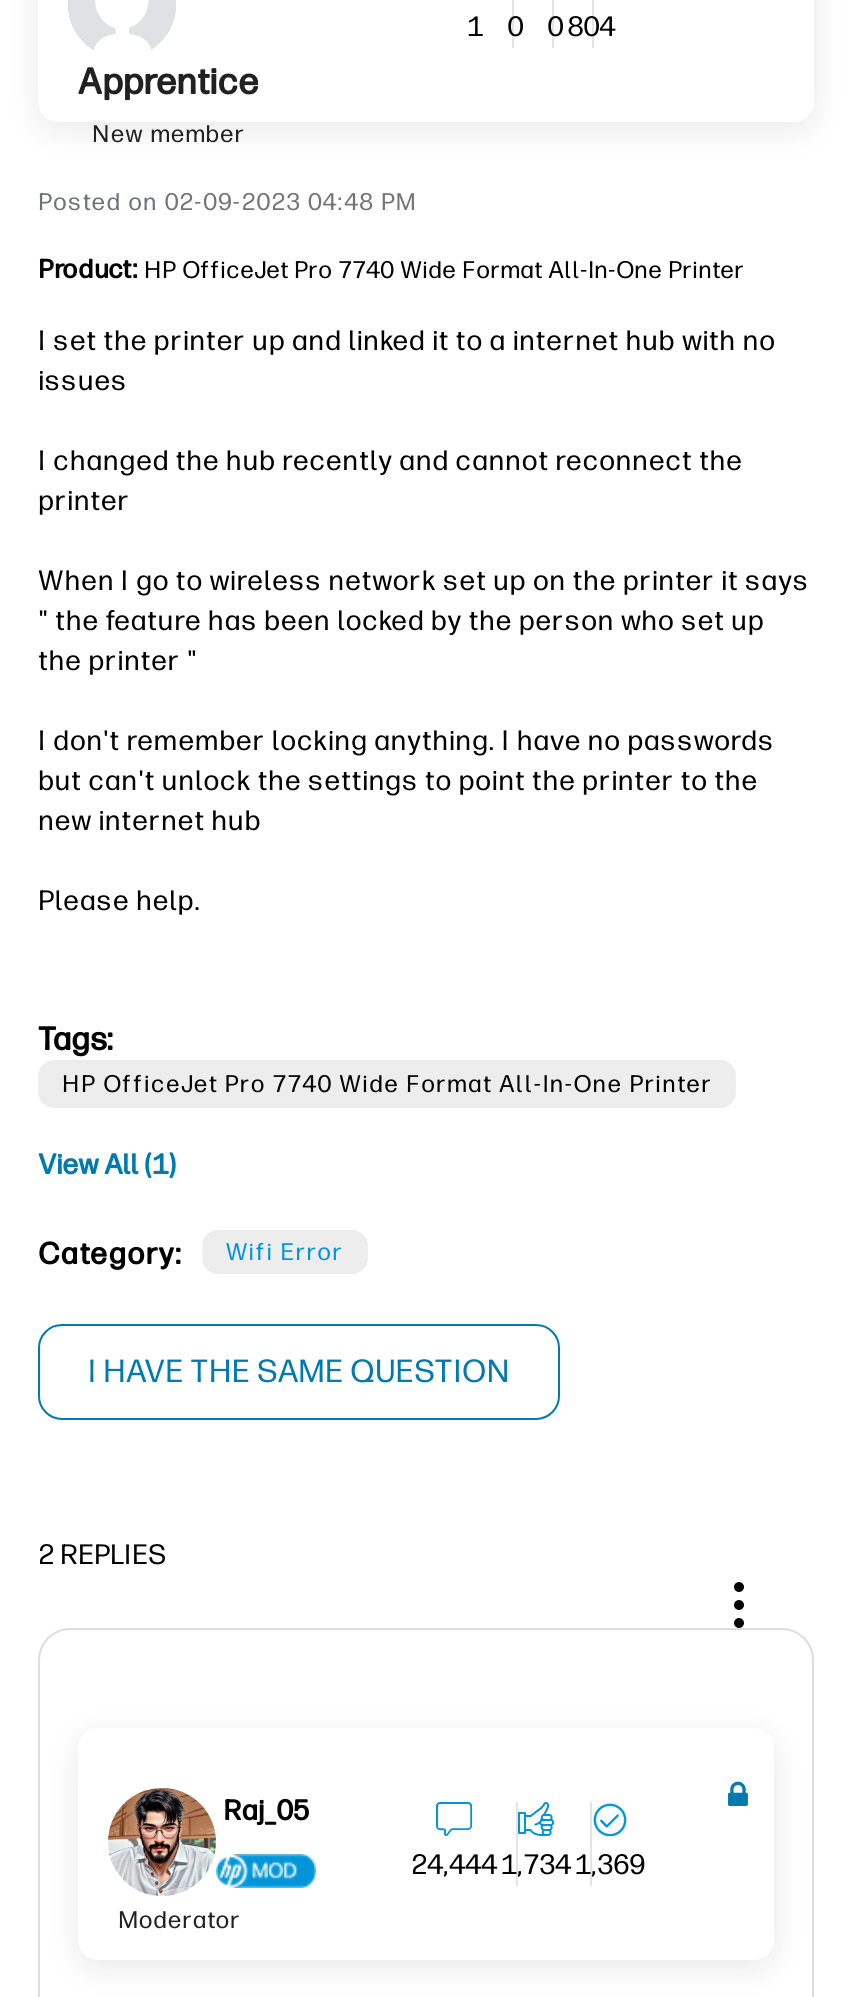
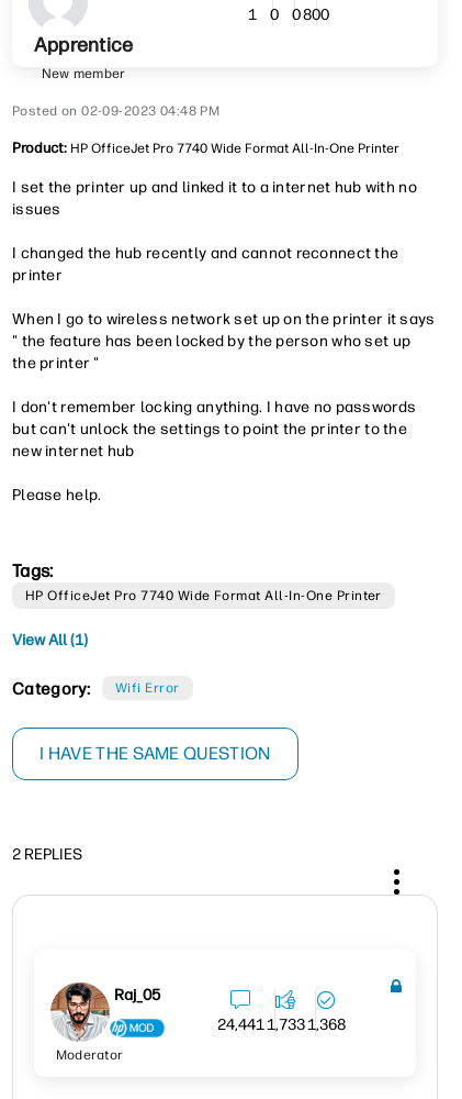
[467,9,615,44] 1 0 0 804 -> [248,5,329,24] 1 0 0 800
[411,1848,645,1882] 24,444 1,734 1,369 -> [217,1015,345,1034] 24,441 1,733 1,368

